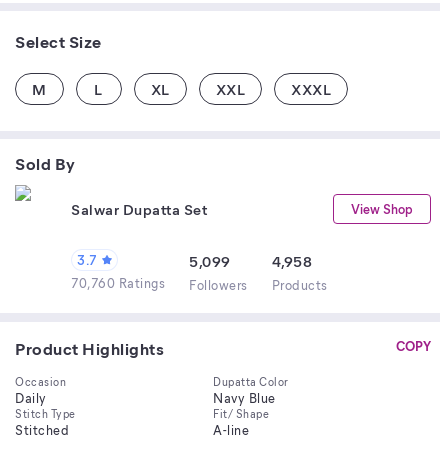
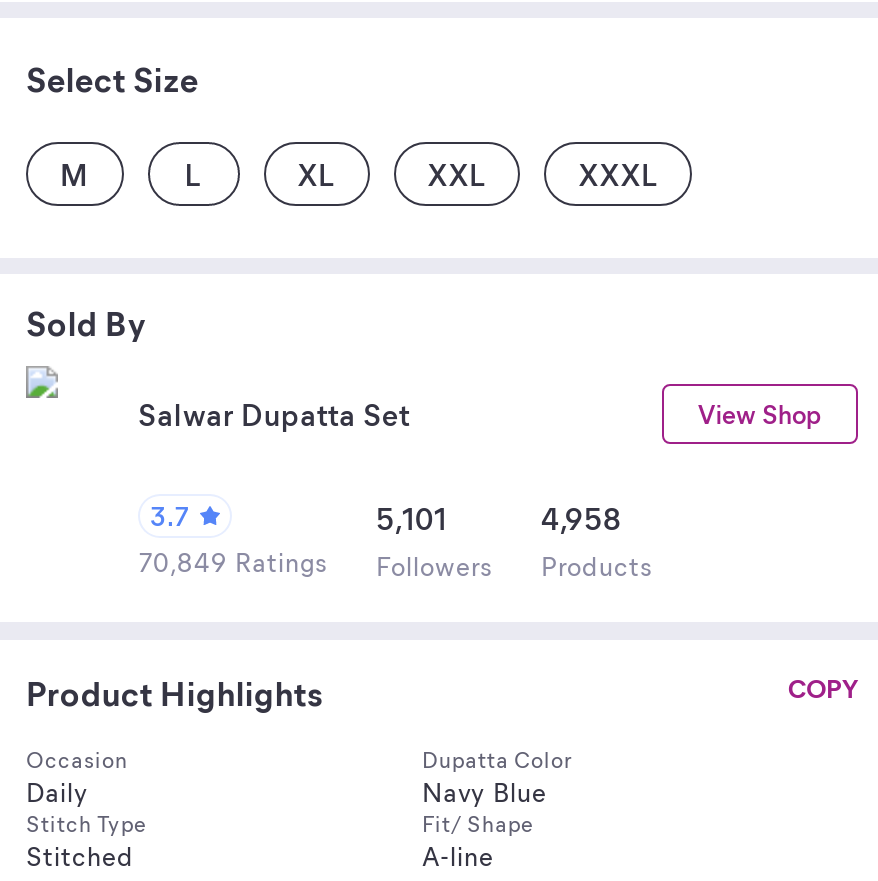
[189,251,230,271] 5,099 -> [376,498,447,538] 5,101
[71,274,327,293] 70,760 Ratings Followers Products -> [138,544,653,582] 70,849 Ratings Followers Products

